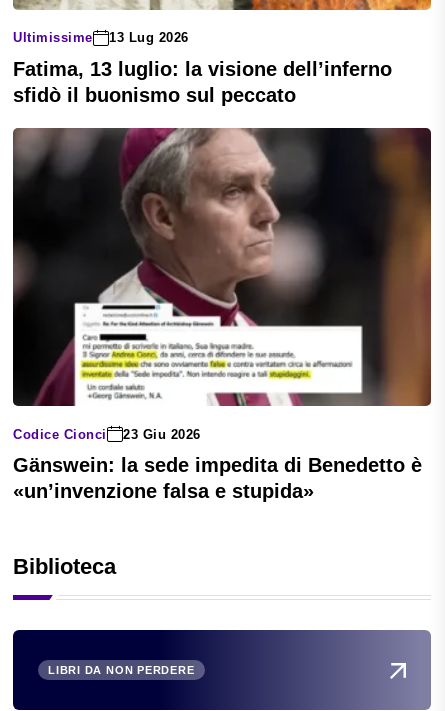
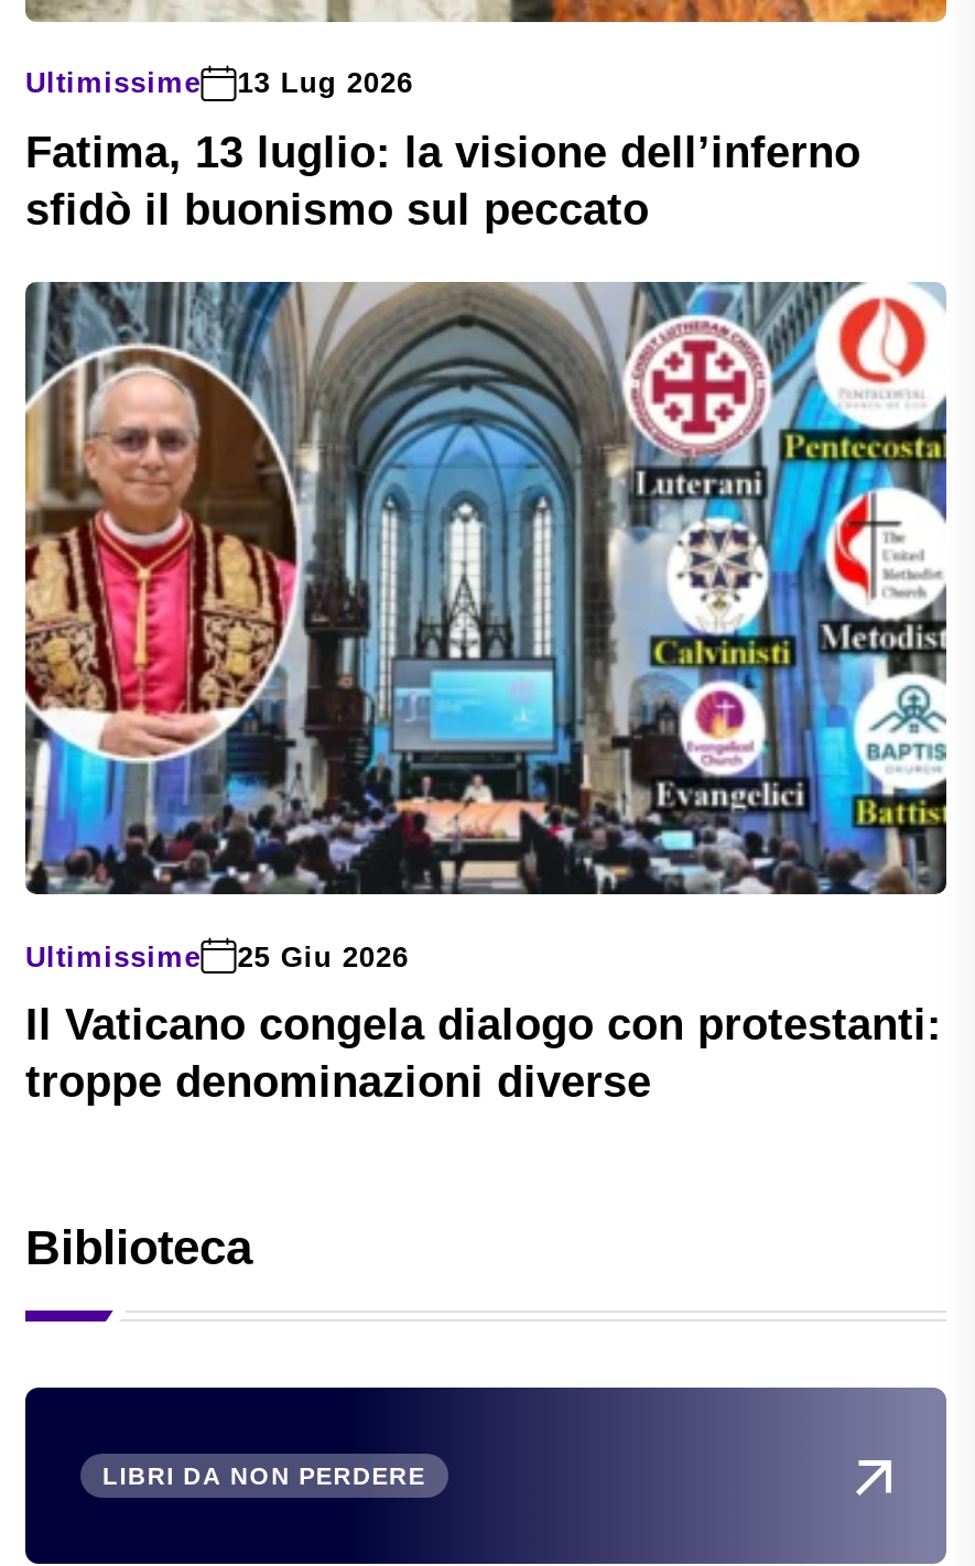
[12,127,432,442] [image] | Codice Cionci | 23 Giu 2026 -> [23,280,949,973] [image] | Ultimissime | 25 Giu 2026
[13,454,422,502] Gänswein: la sede impedita di Benedetto è | «un’invenzione falsa e stupida» -> [25,1000,942,1106] Il Vaticano congela dialogo con protestanti: | troppe denominazioni diverse

